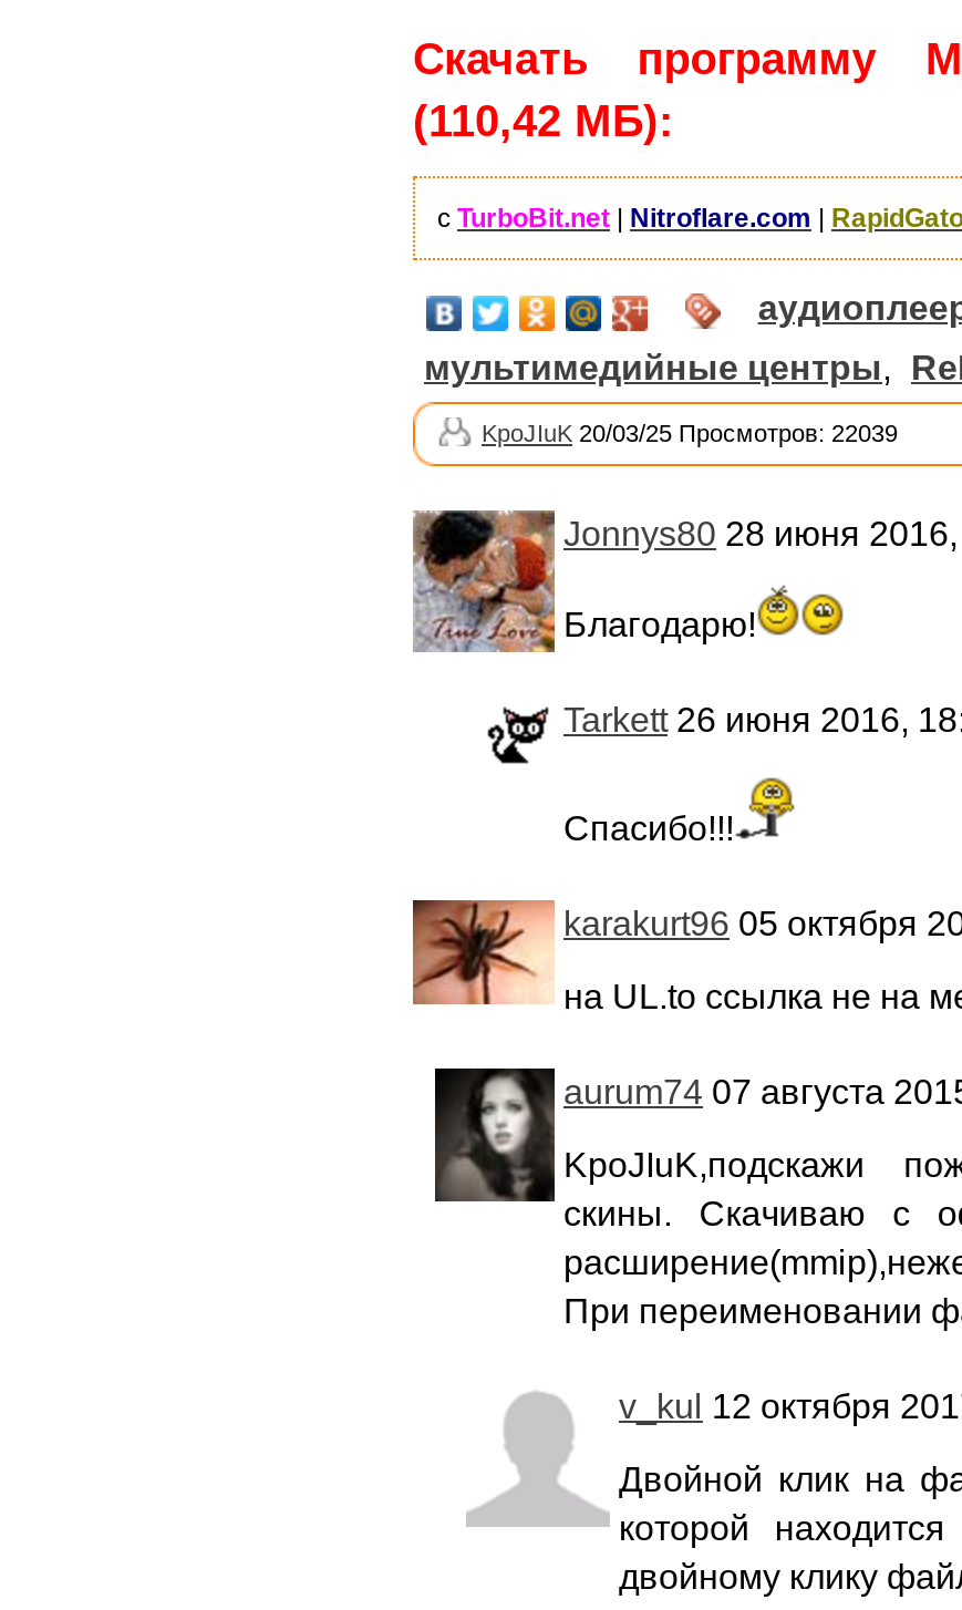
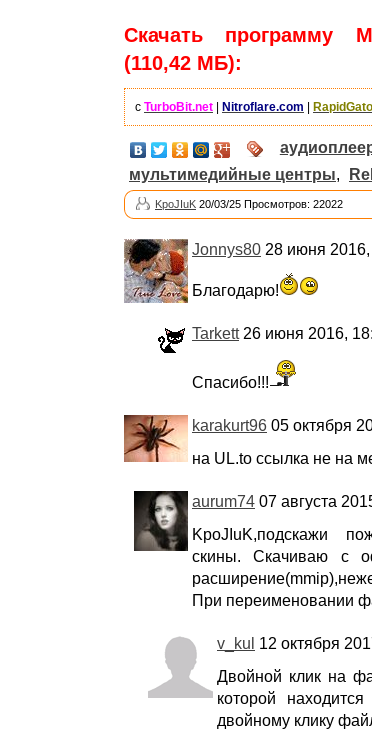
[482,420,898,446] KpoJIuK 20/03/25 Просмотров: 22039 -> [155,198,343,210] KpoJIuK 20/03/25 Просмотров: 22022

